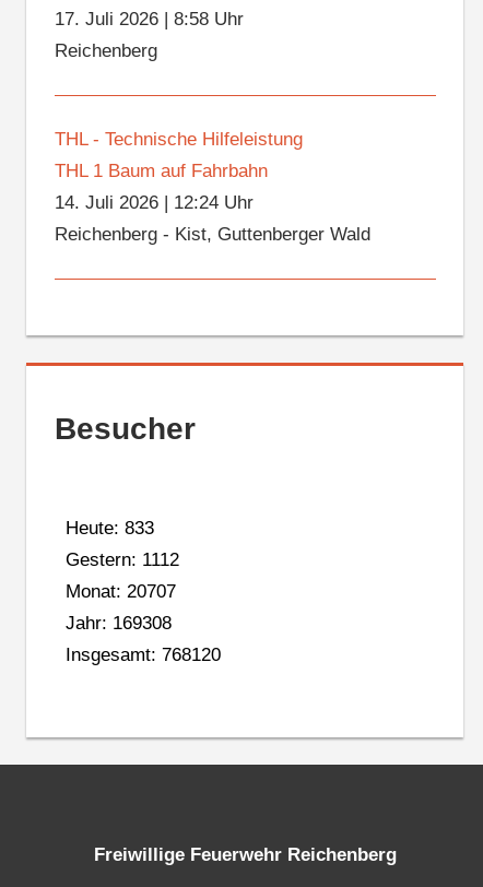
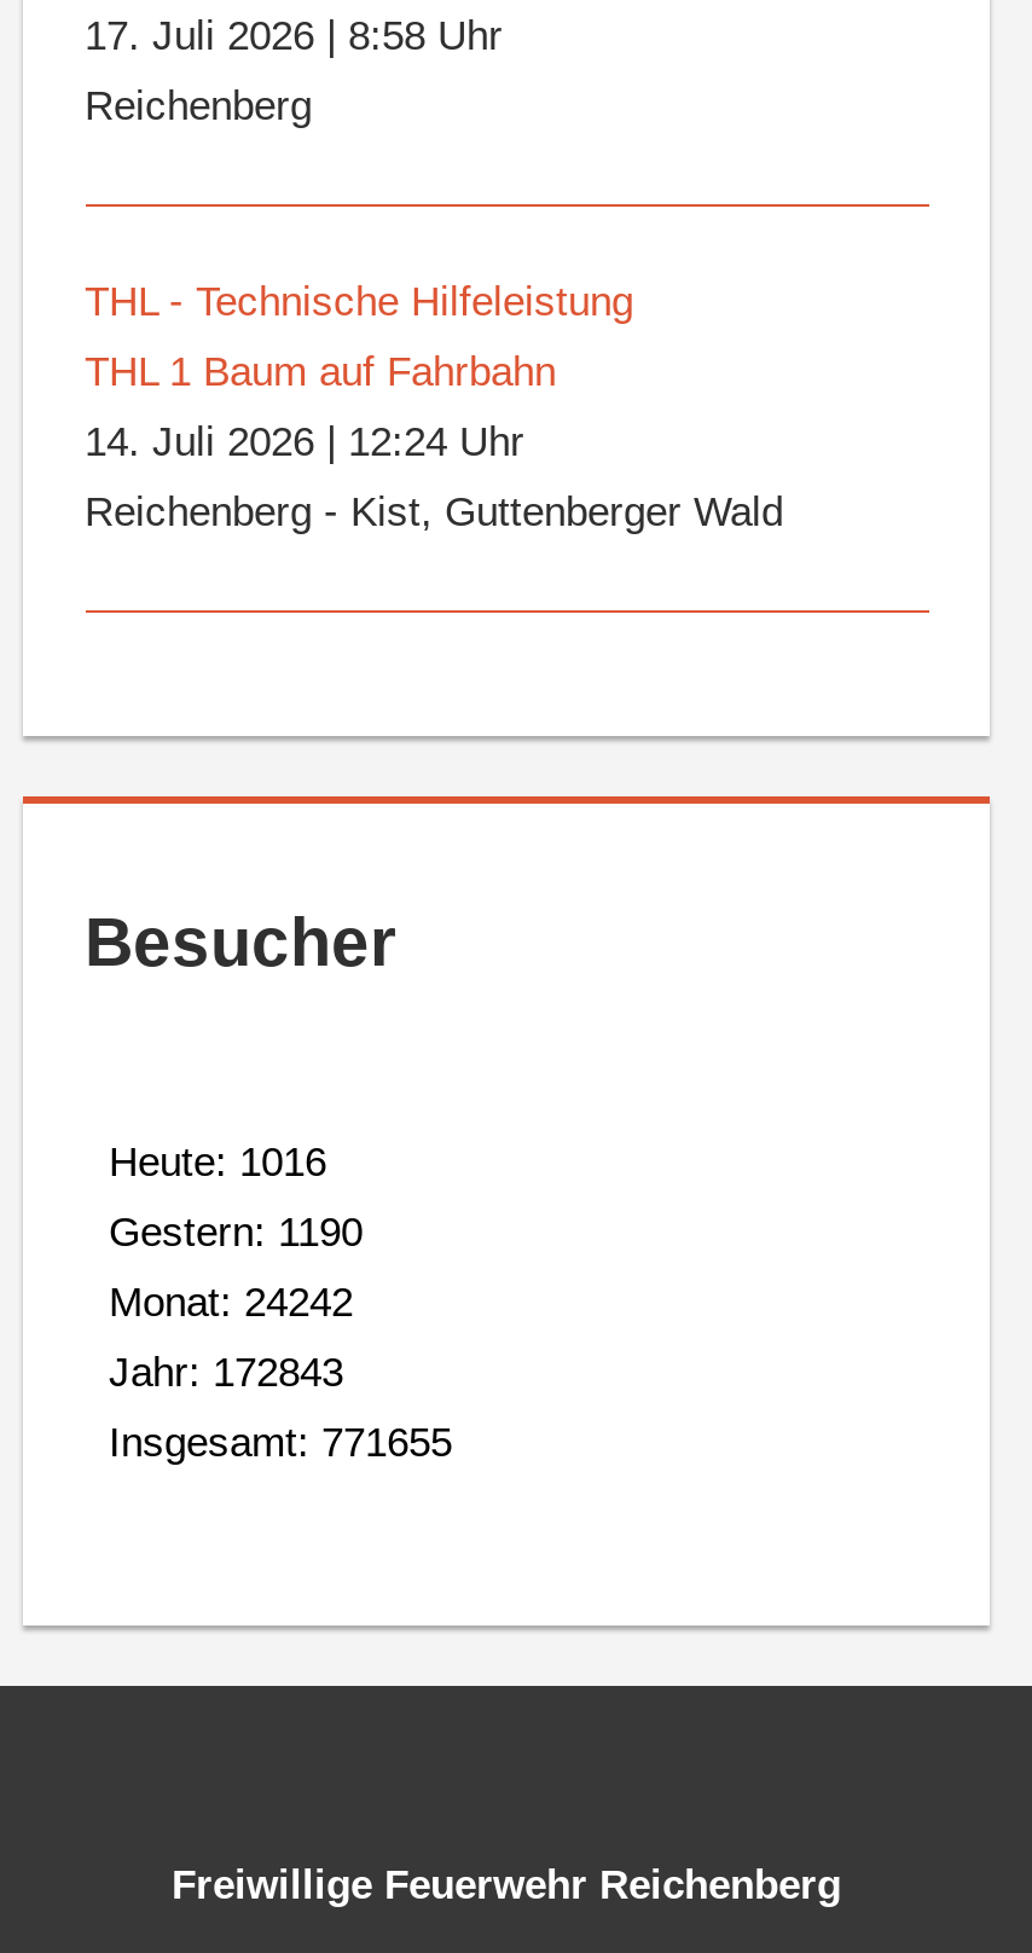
[65,517,154,538] Heute: 833 -> [109,1139,326,1185] Heute: 1016
[65,549,179,570] Gestern: 1112 -> [109,1209,363,1255] Gestern: 1190
[65,581,175,601] Monat: 20707 -> [109,1279,353,1325] Monat: 24242
[65,612,171,633] Jahr: 169308 -> [109,1349,343,1395] Jahr: 172843
[65,644,220,665] Insgesamt: 768120 -> [109,1419,452,1465] Insgesamt: 771655

